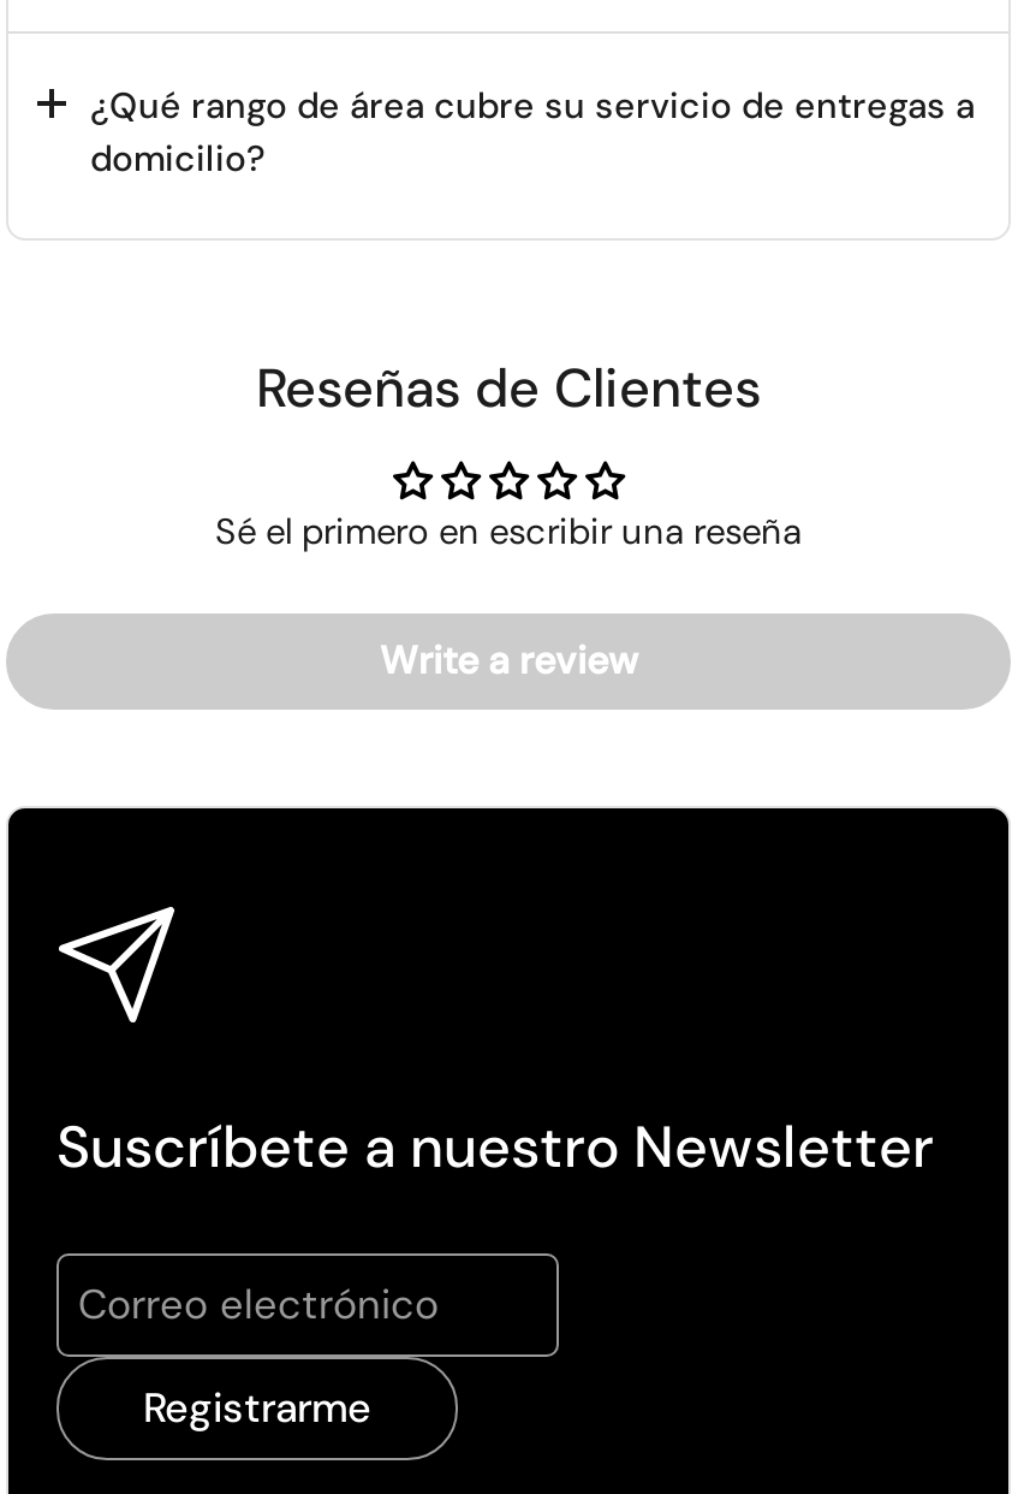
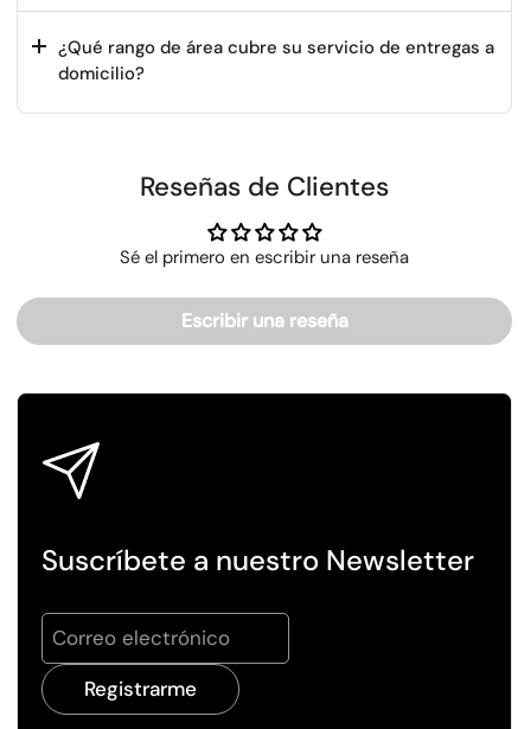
[380,634,637,684] Write a review -> [181,308,348,332] Escribir una reseña

